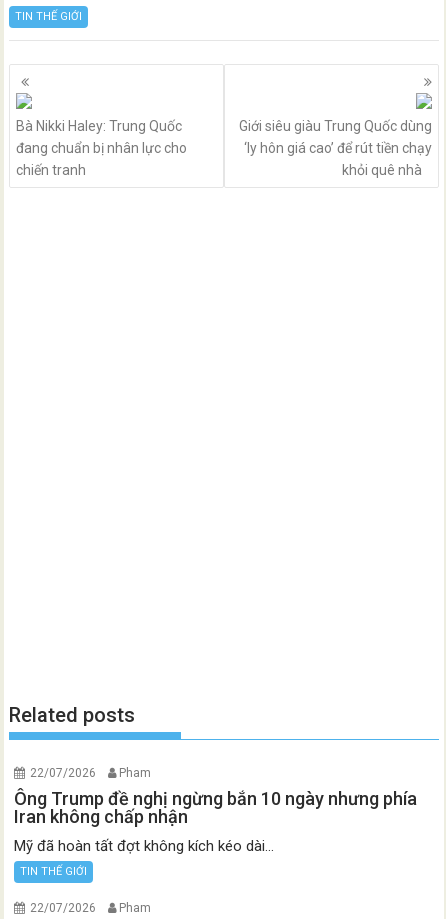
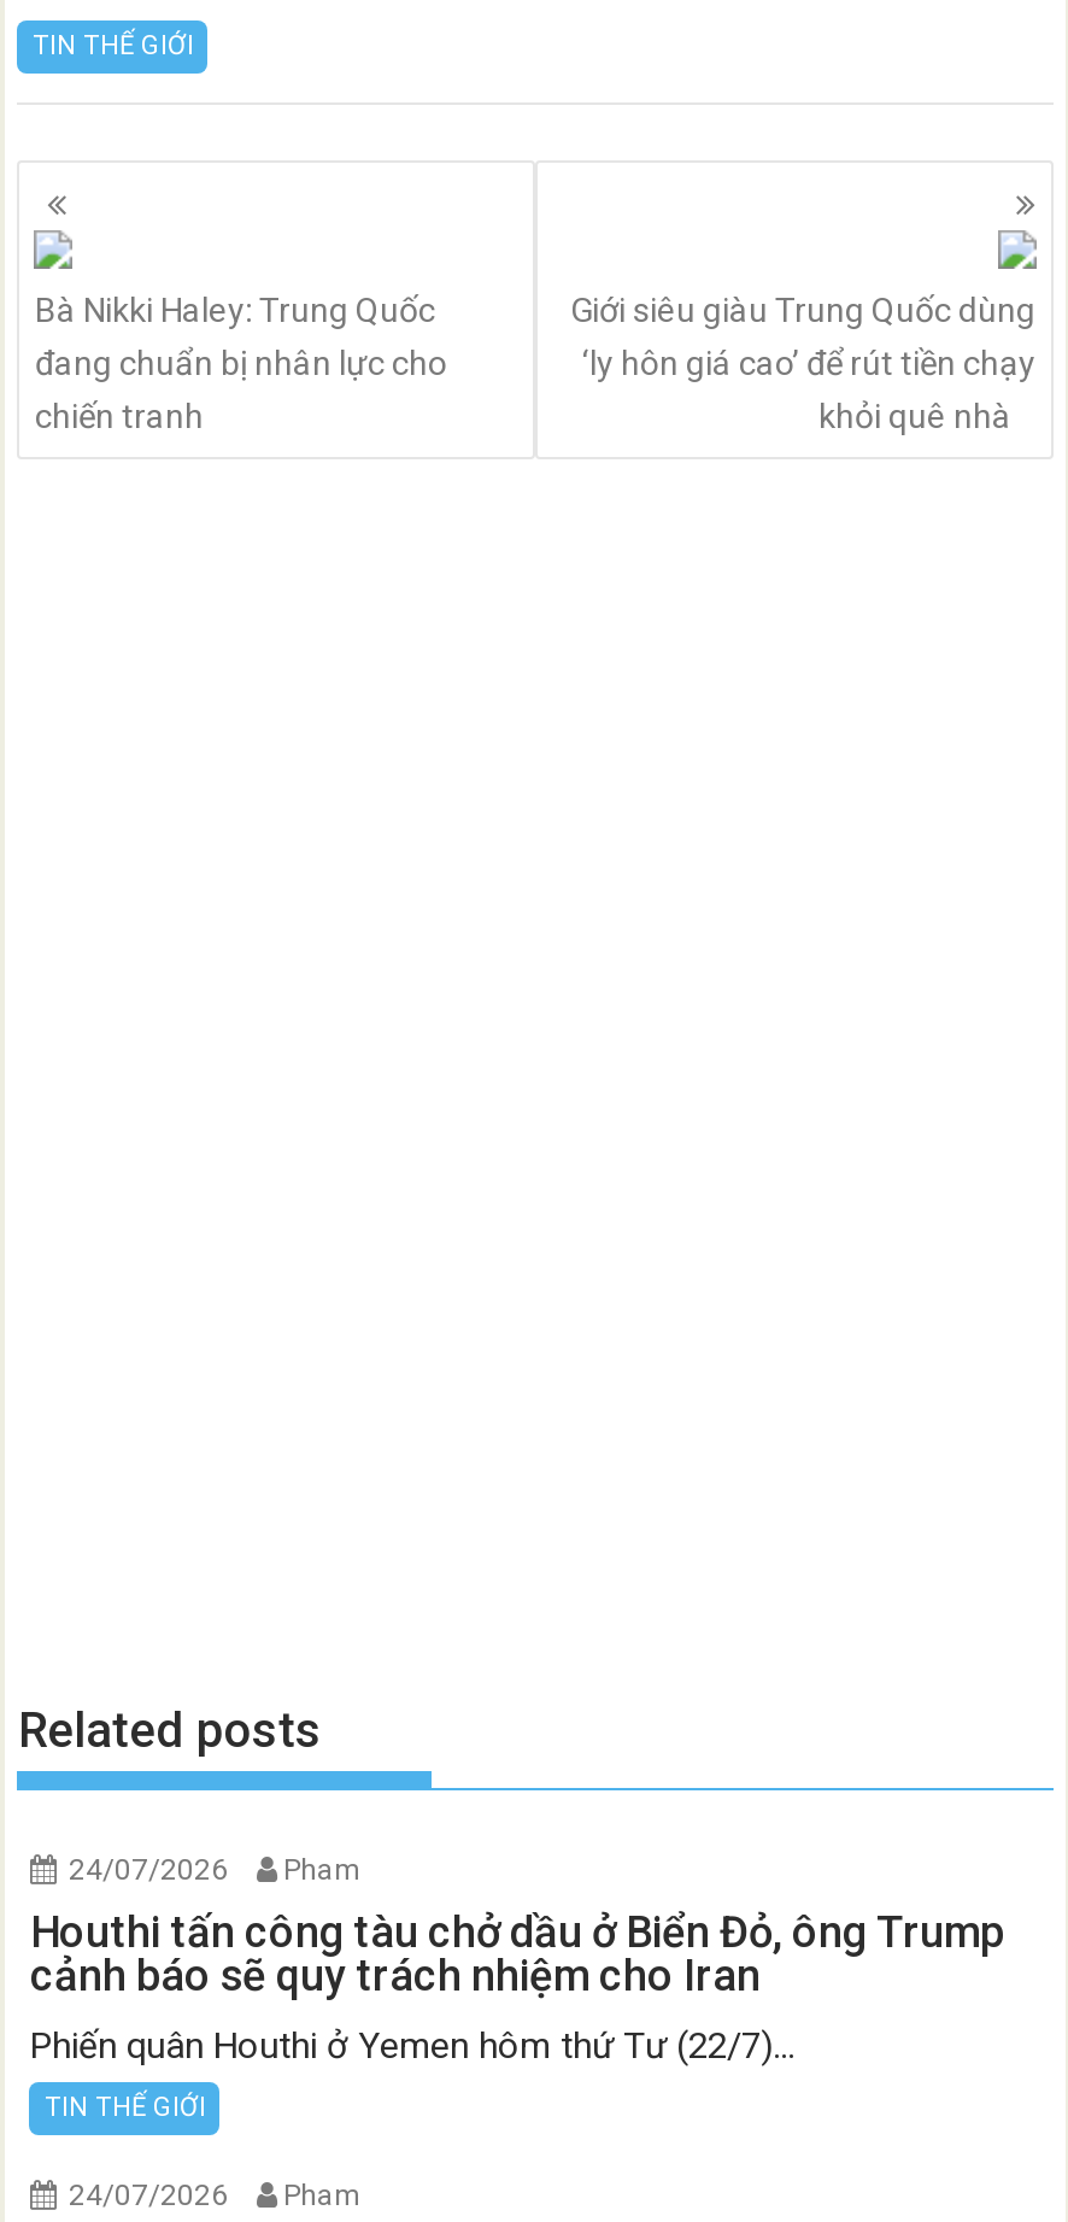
[30,765,151,779] 22/07/2026 Pham -> [69,1852,360,1886] 24/07/2026 Pham
[14,787,417,826] Ông Trump đề nghị ngừng bắn 10 ngày nhưng phía | Iran không chấp nhận -> [30,1905,1004,1999] Houthi tấn công tàu chở dầu ở Biển Đỏ, ông Trump | cảnh báo sẽ quy trách nhiệm cho Iran
[14,836,274,854] Mỹ đã hoàn tất đợt không kích kéo dài... -> [30,2023,794,2066] Phiến quân Houthi ở Yemen hôm thứ Tư (22/7)...
[30,900,151,914] 22/07/2026 Pham -> [69,2177,360,2211] 24/07/2026 Pham

